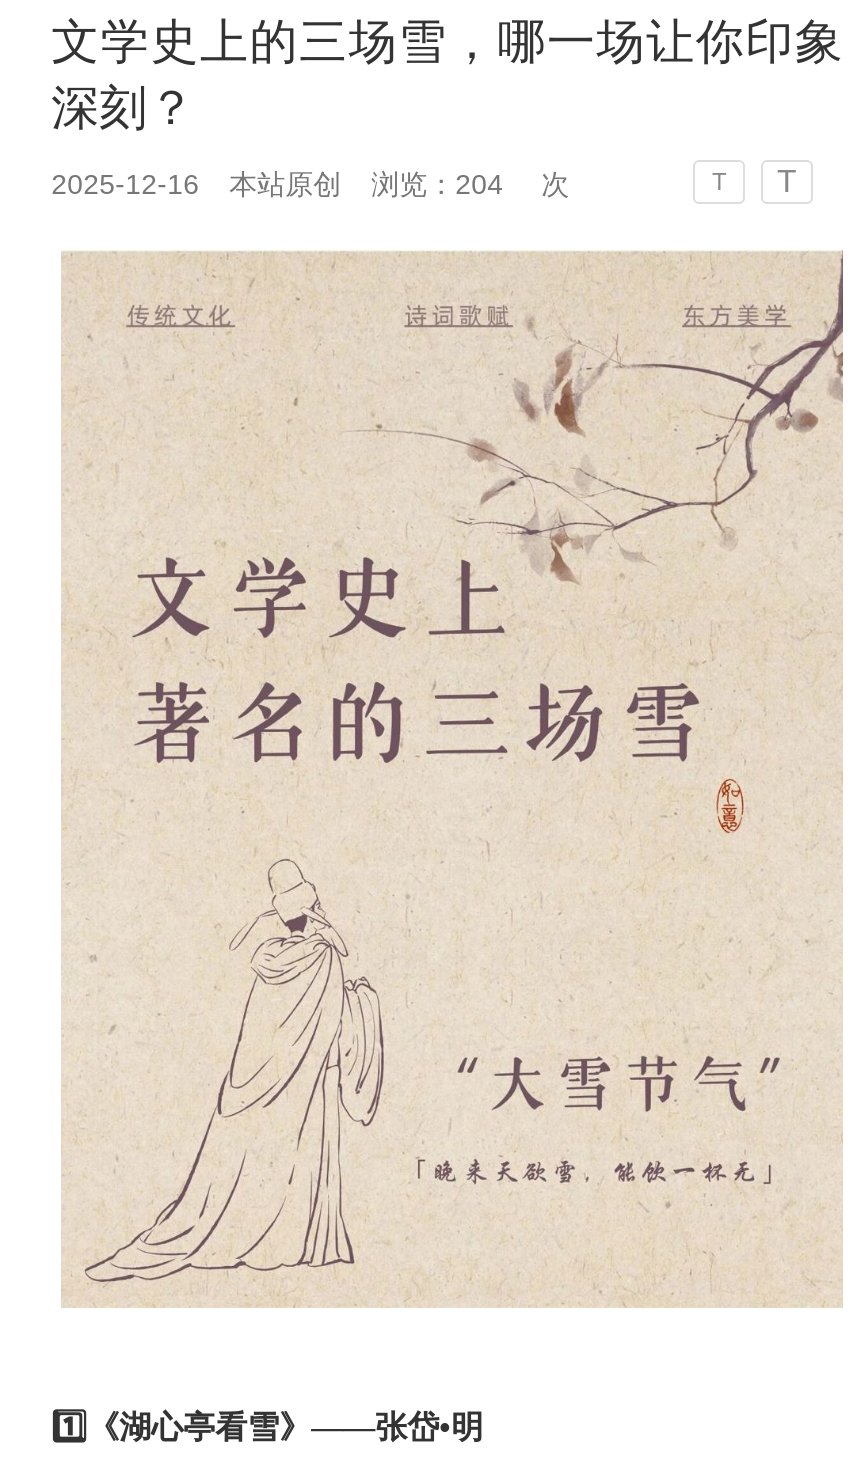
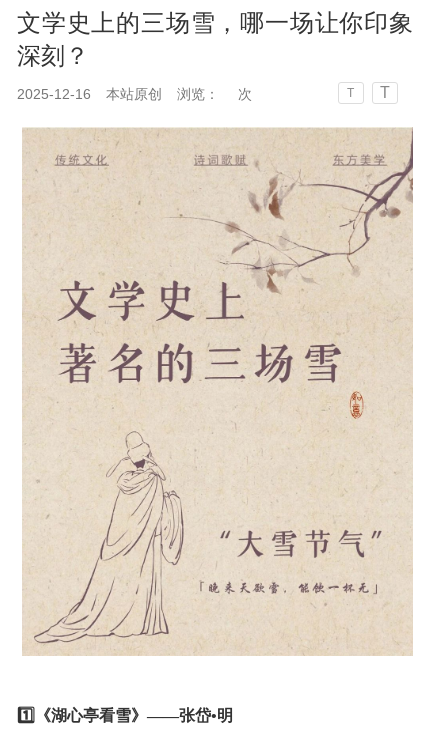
[371,167,503,199] 浏览：204 -> [177,85,219,101] 浏览：

